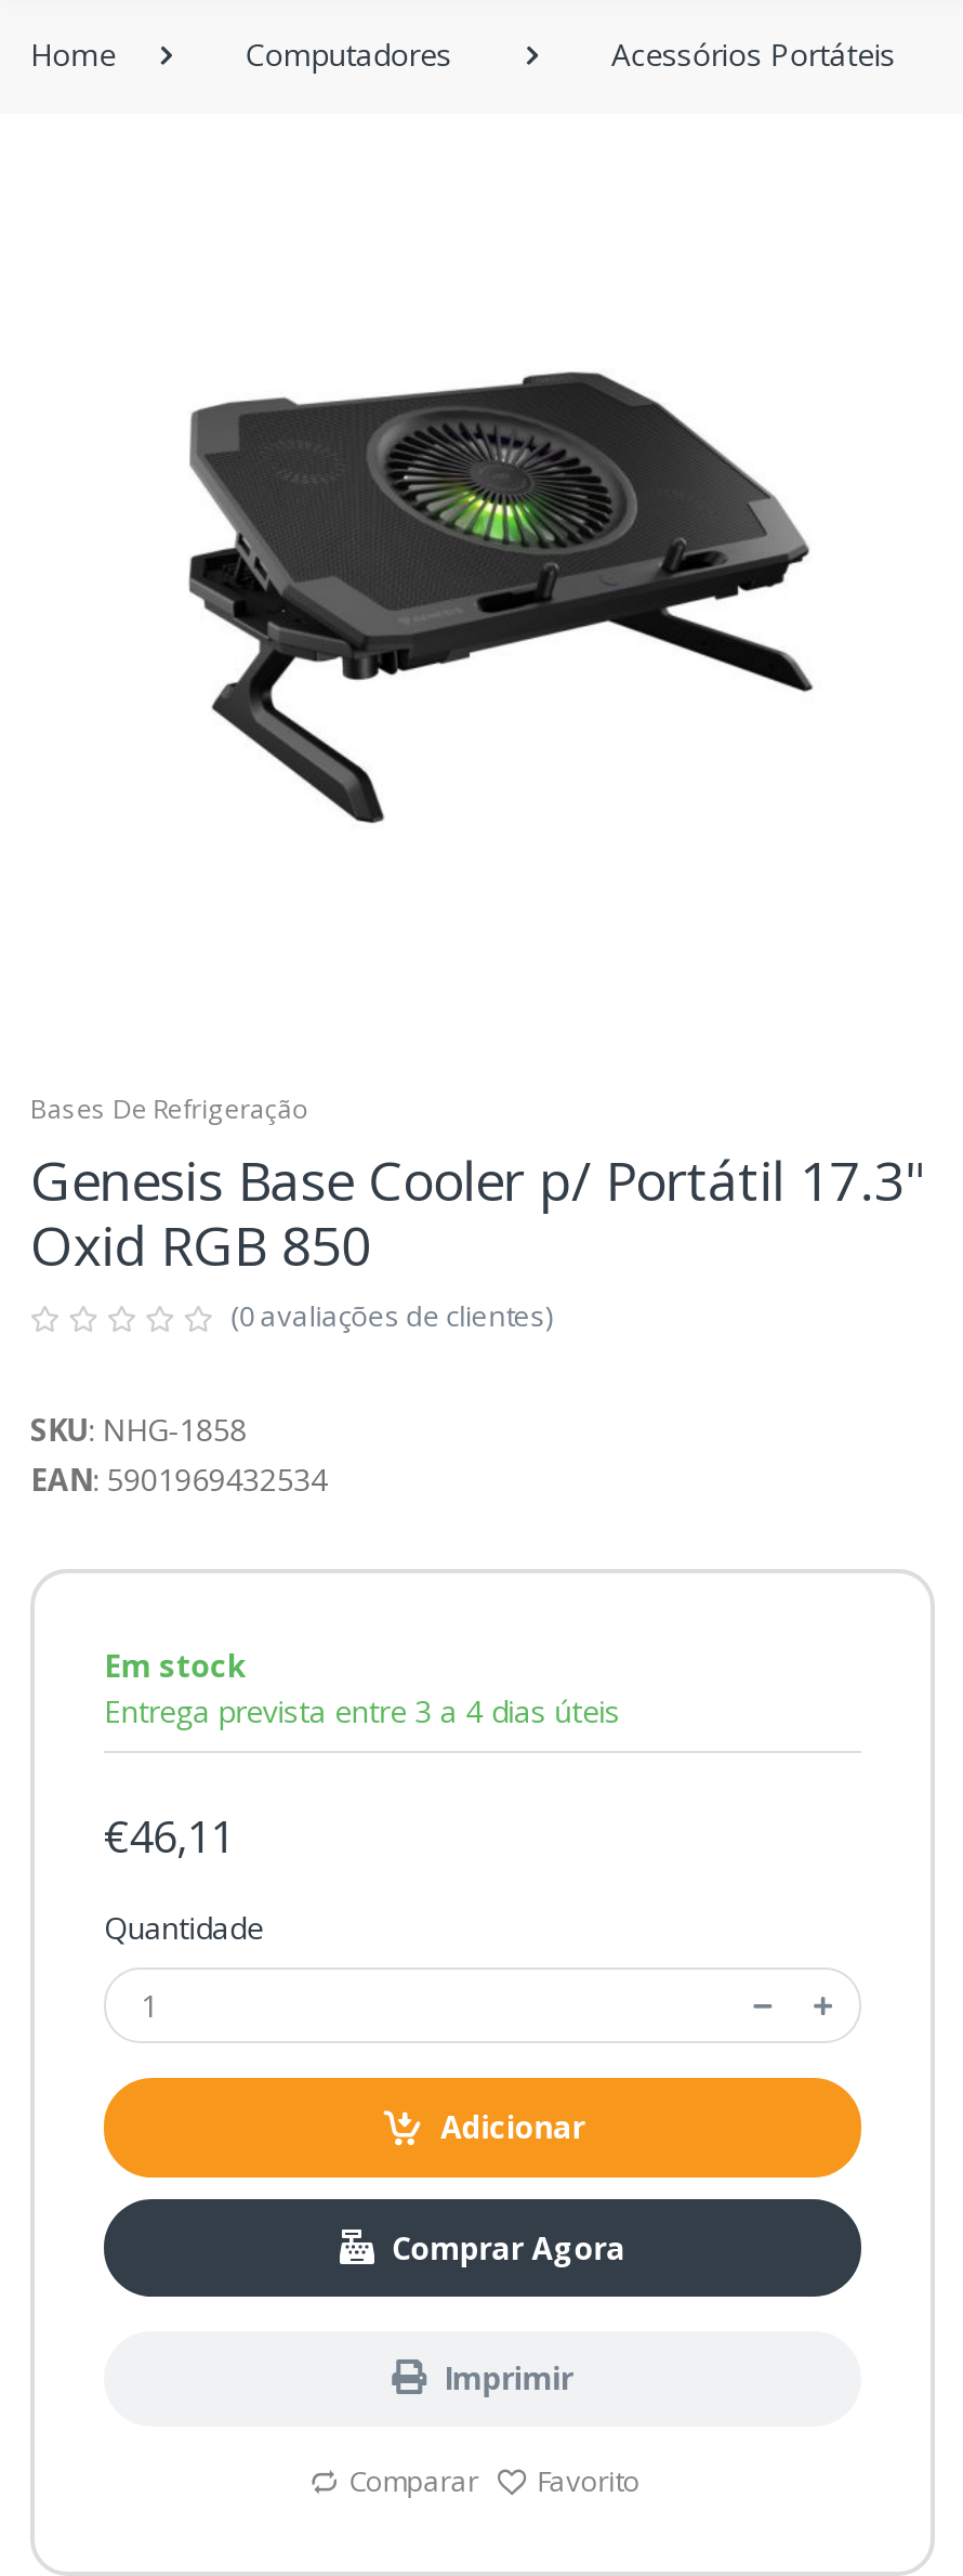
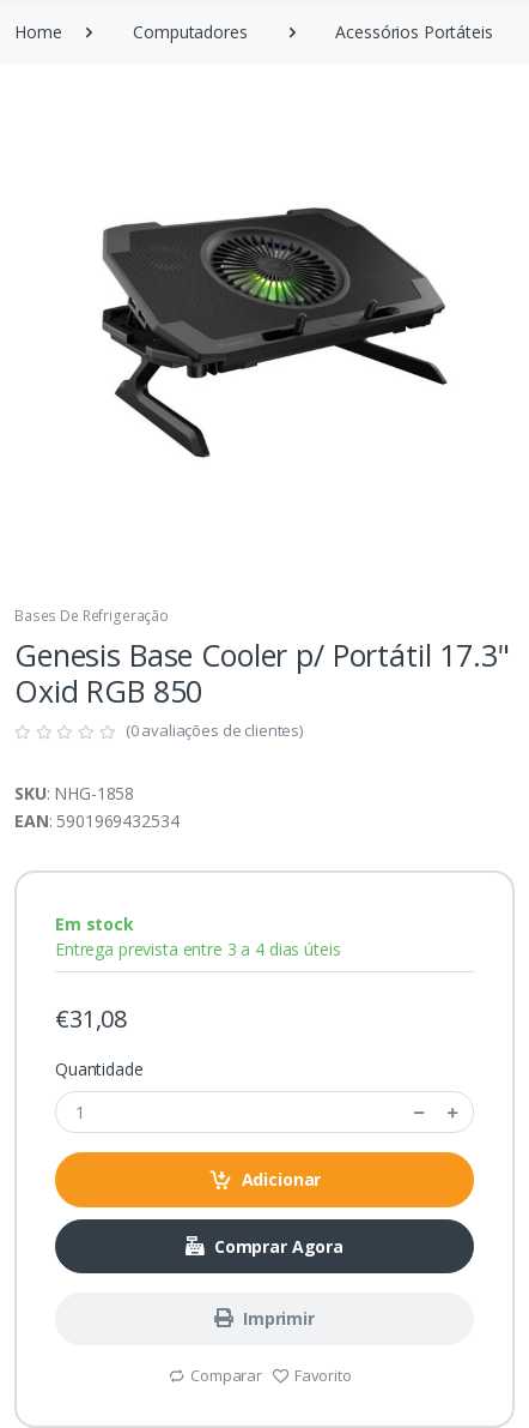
[104,1808,234,1866] €46,11 -> [55,1003,127,1035] €31,08

